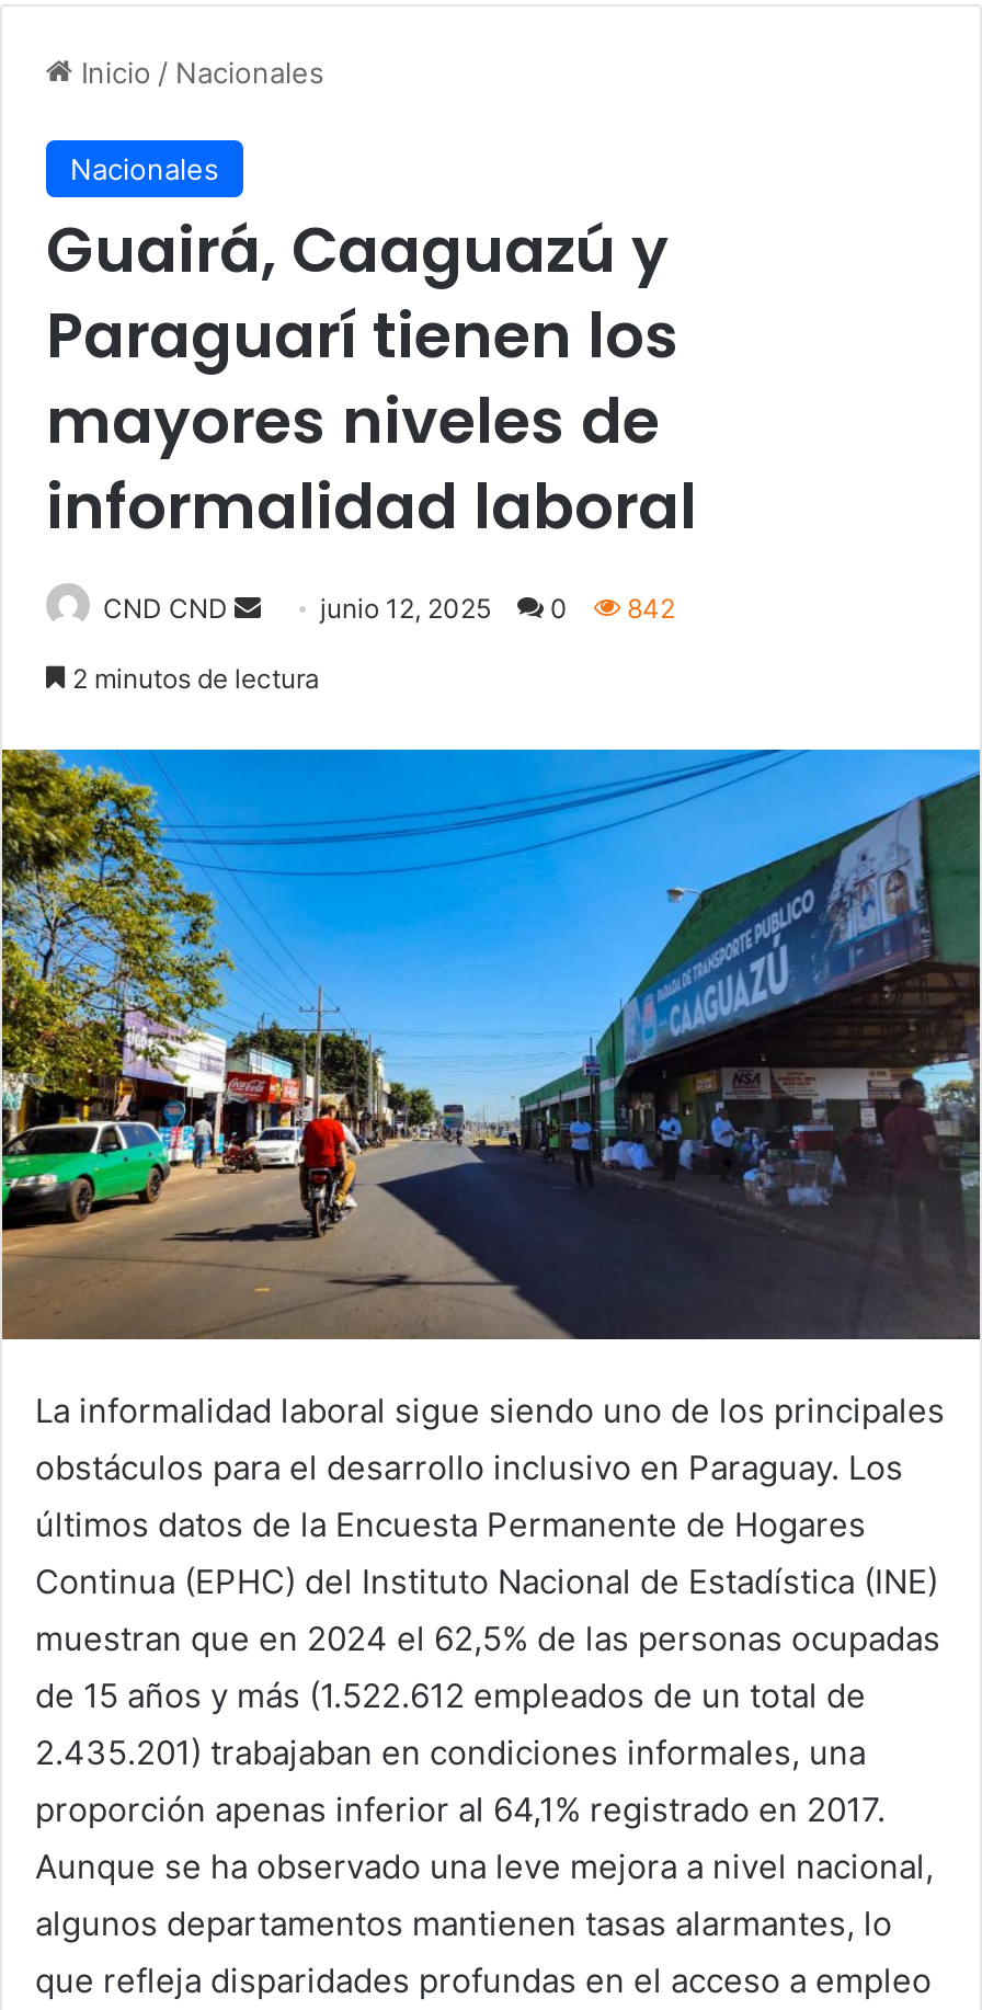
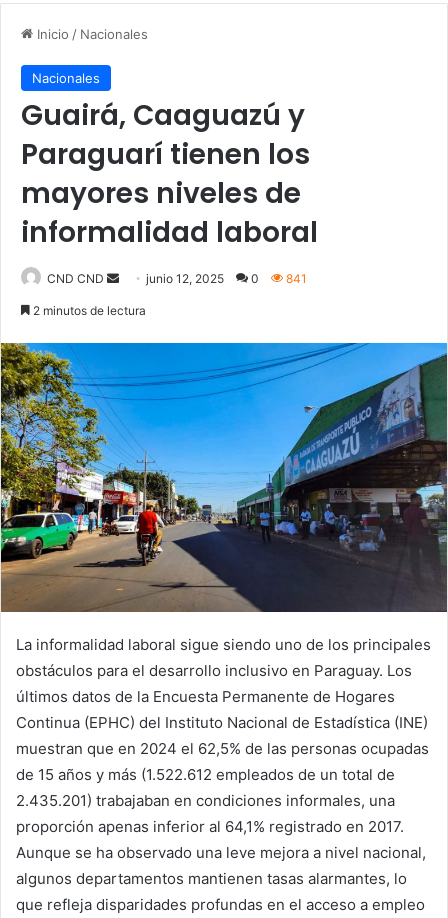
[620,592,675,625] 842 -> [283,271,307,286] 841

